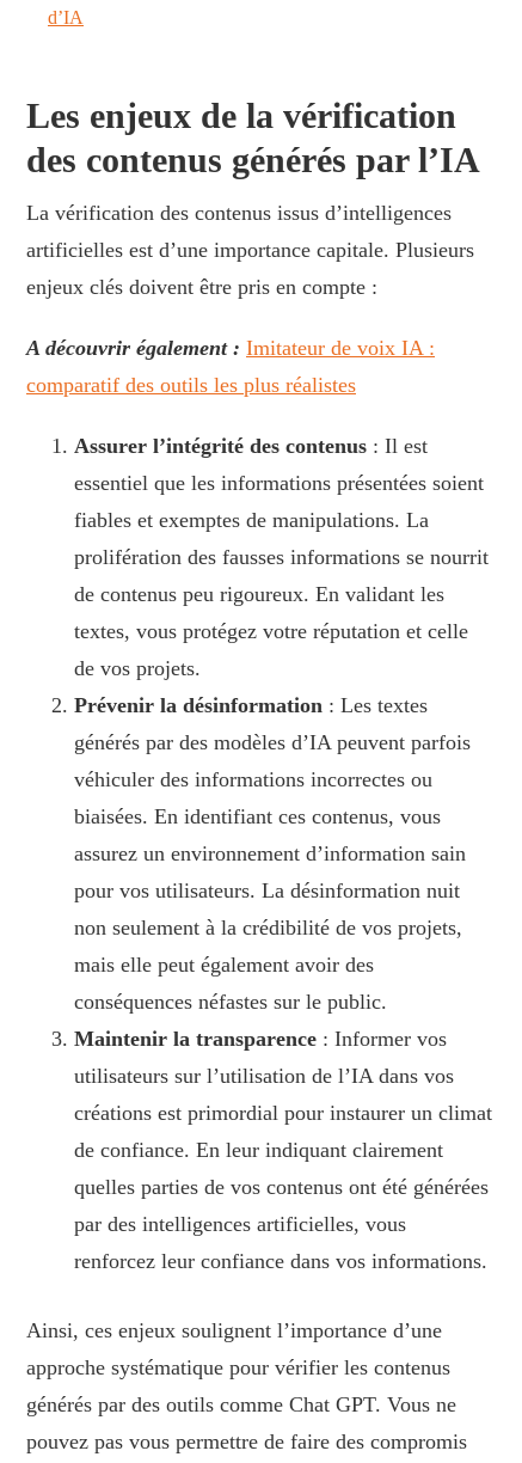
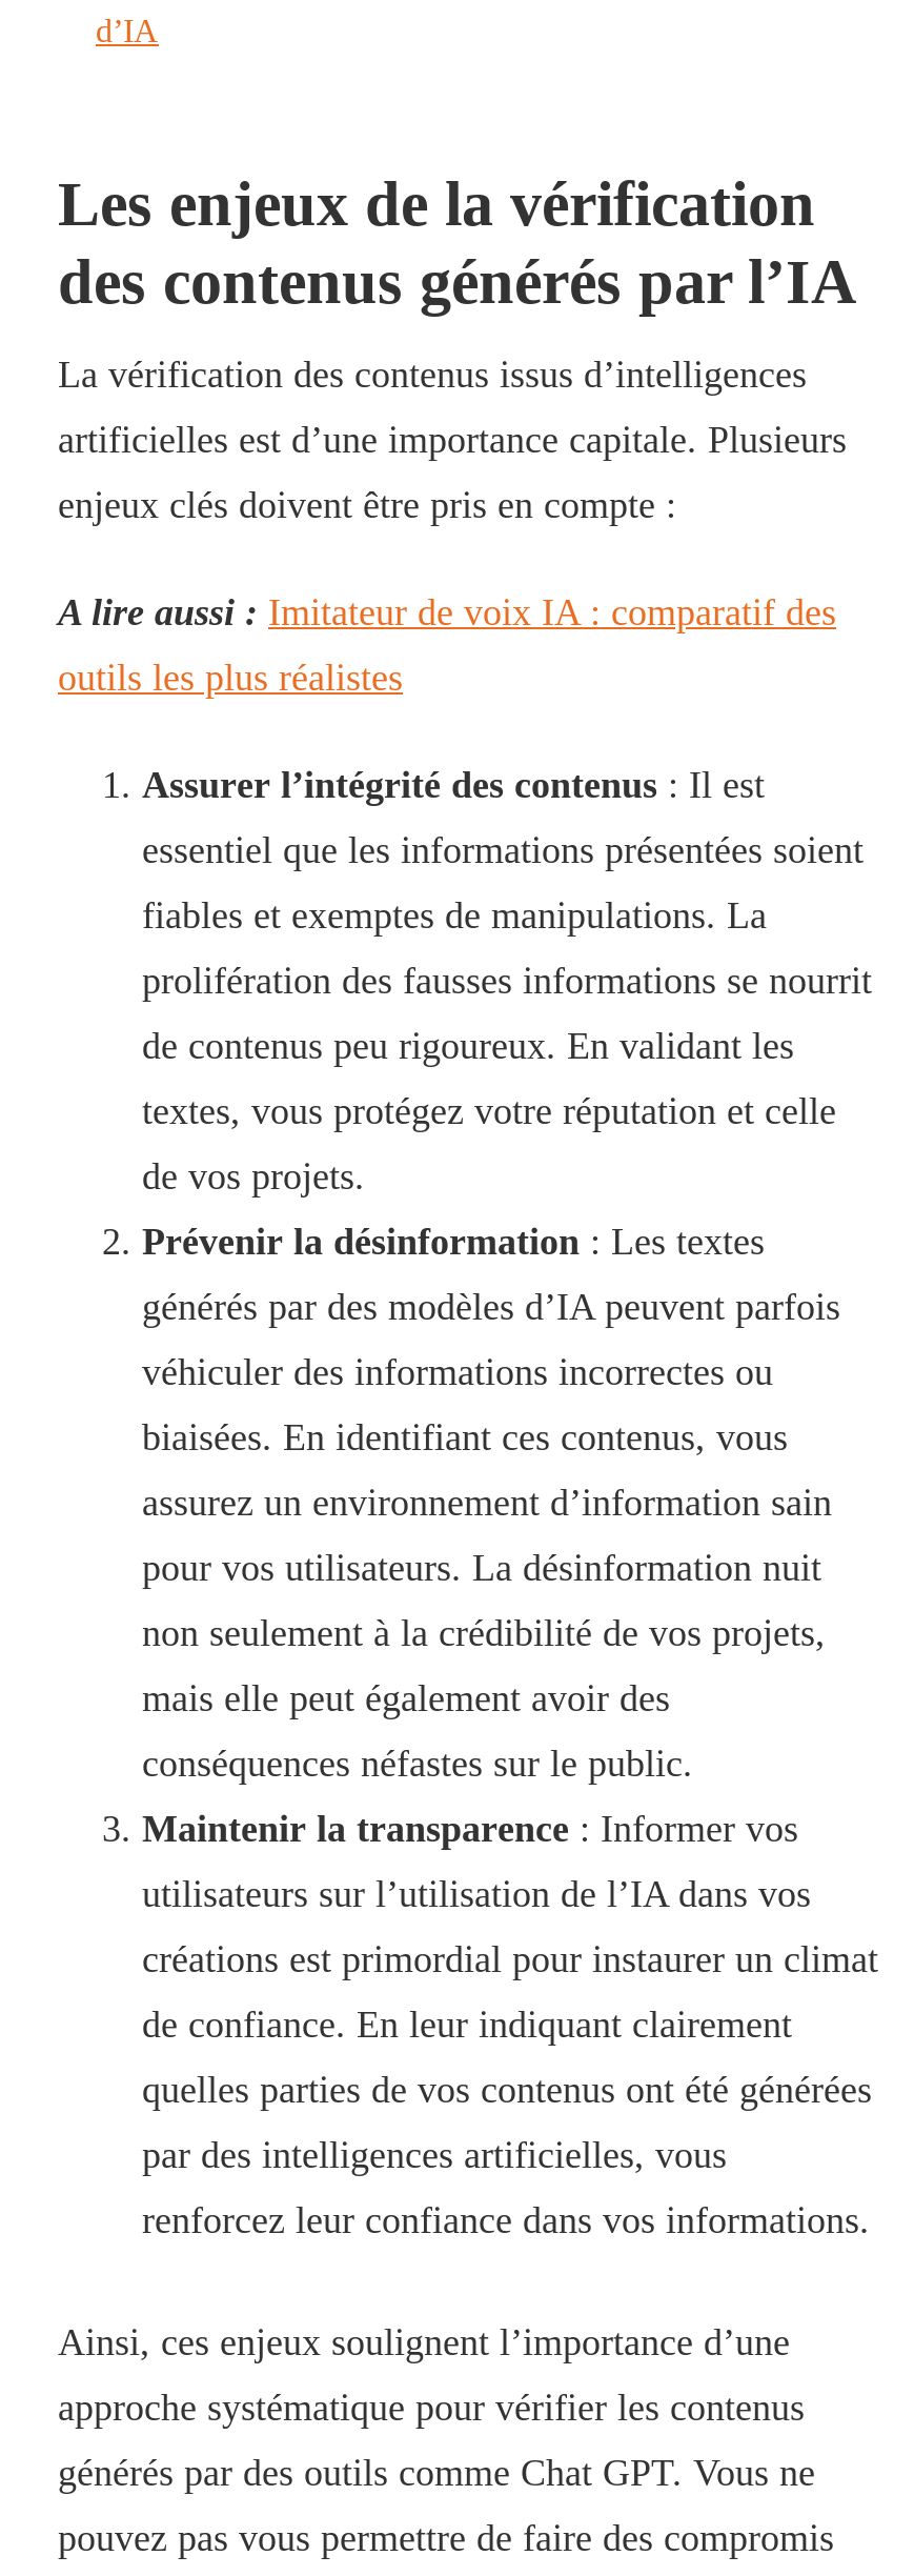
[26,336,435,360] A découvrir également : Imitateur de voix IA : -> [58,591,836,633] A lire aussi : Imitateur de voix IA : comparatif des
[26,373,356,397] comparatif des outils les plus réalistes -> [58,657,403,699] outils les plus réalistes

